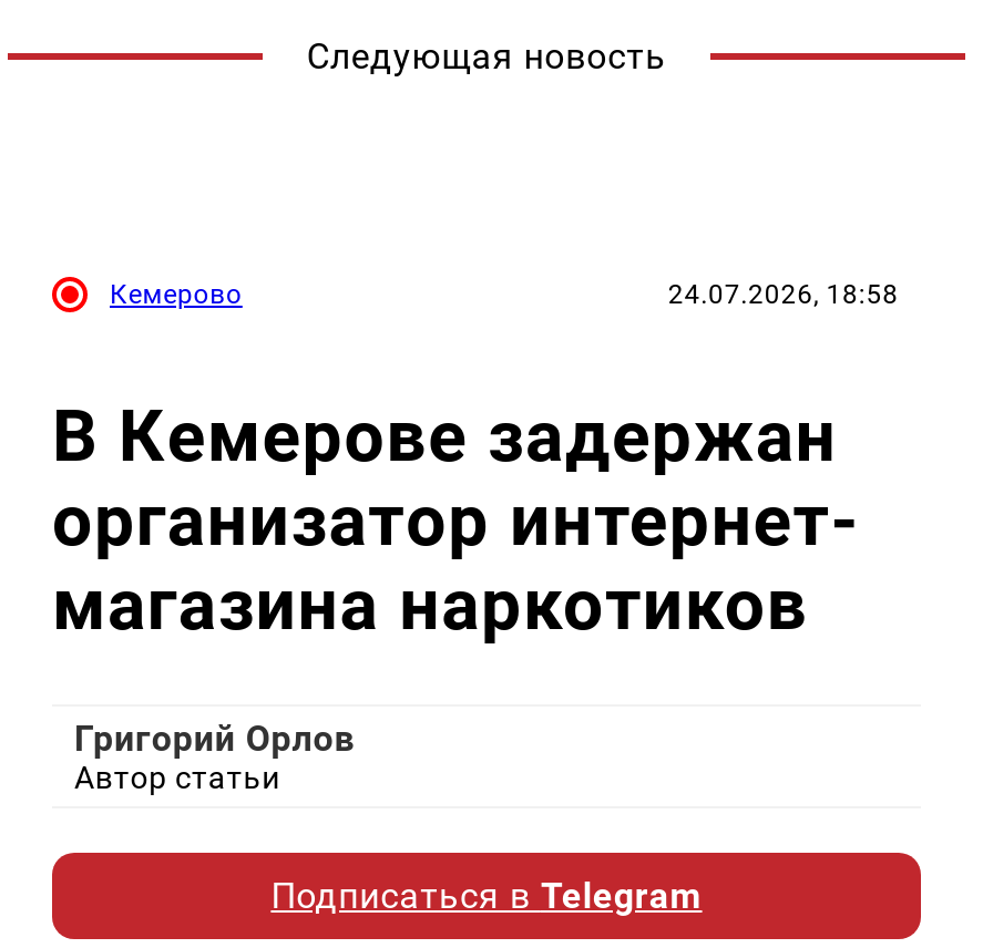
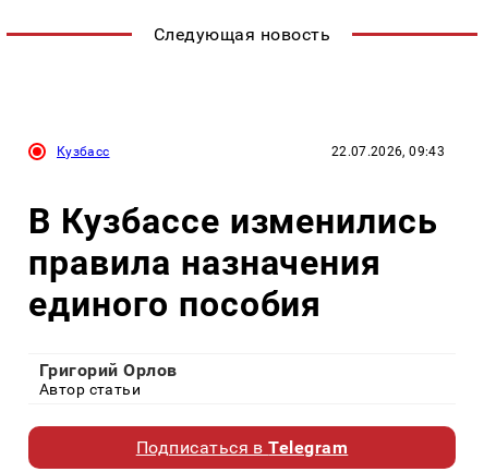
[110,279,899,310] Кемерово | 24.07.2026, 18:58 -> [57,144,445,159] Кузбасс | 22.07.2026, 09:43
[52,393,859,646] В Кемерове задержан | организатор интернет- | магазина наркотиков -> [28,200,438,324] В Кузбассе изменились | правила назначения | единого пособия

